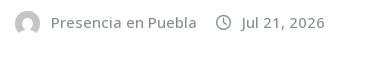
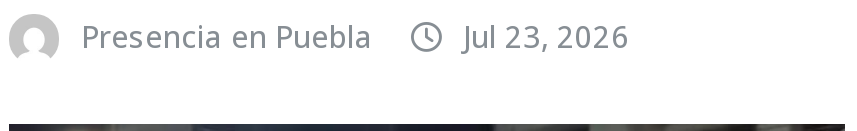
[242,12,325,32] Jul 21, 2026 -> [463,16,629,56] Jul 23, 2026

